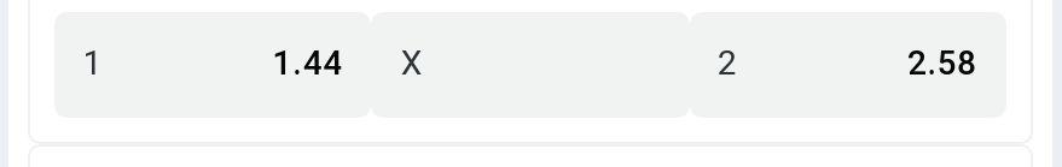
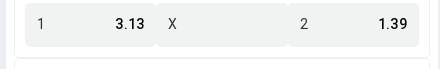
[273,43,423,82] 1.44 X -> [115,16,178,32] 3.13 X
[907,43,977,82] 2.58 -> [378,16,407,32] 1.39

